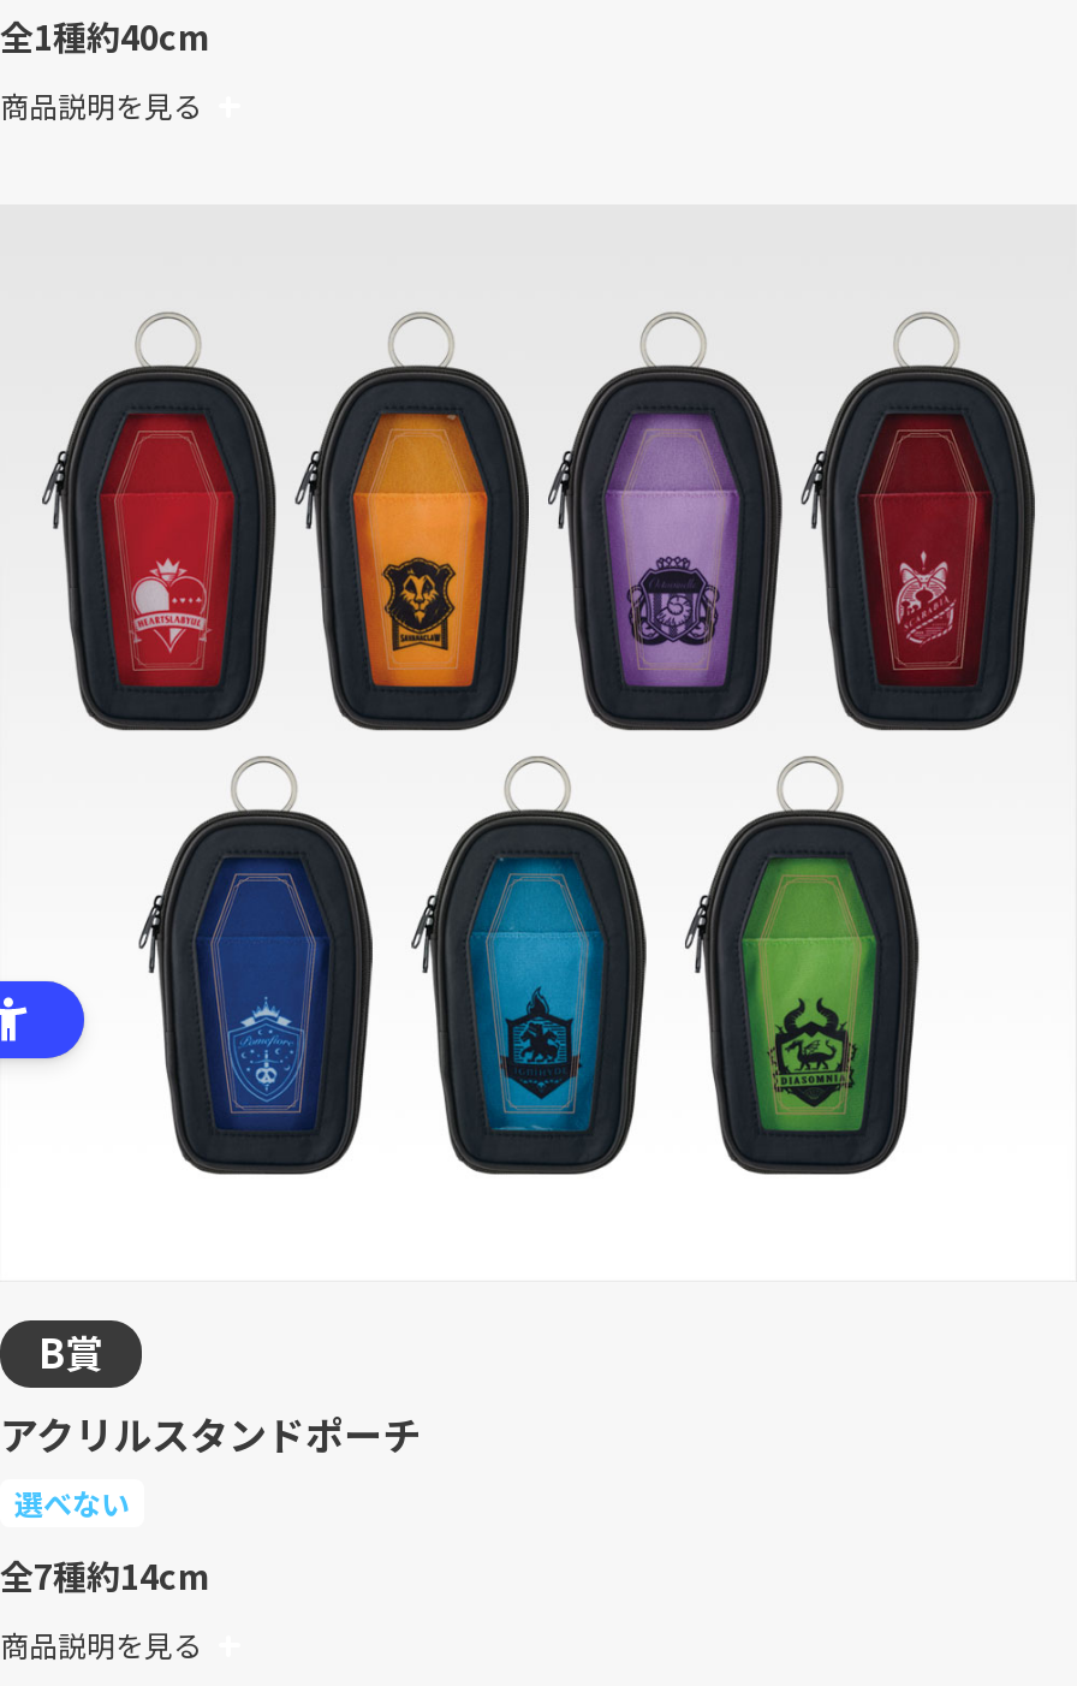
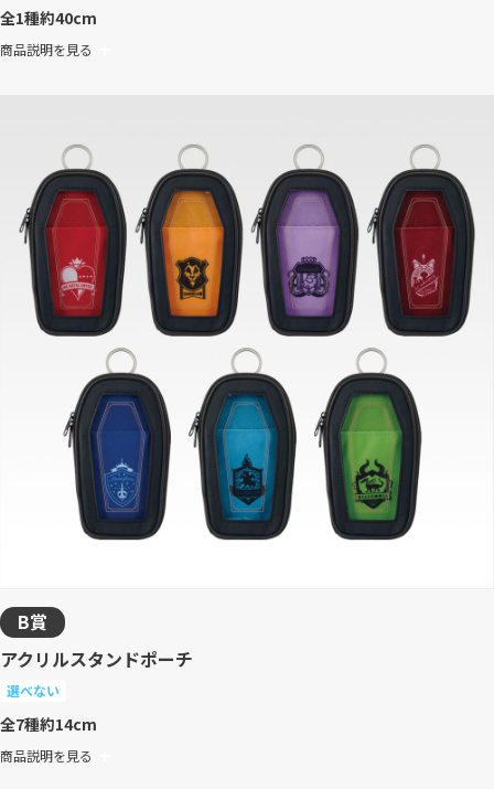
[7,979,87,1063] [image] -> none

